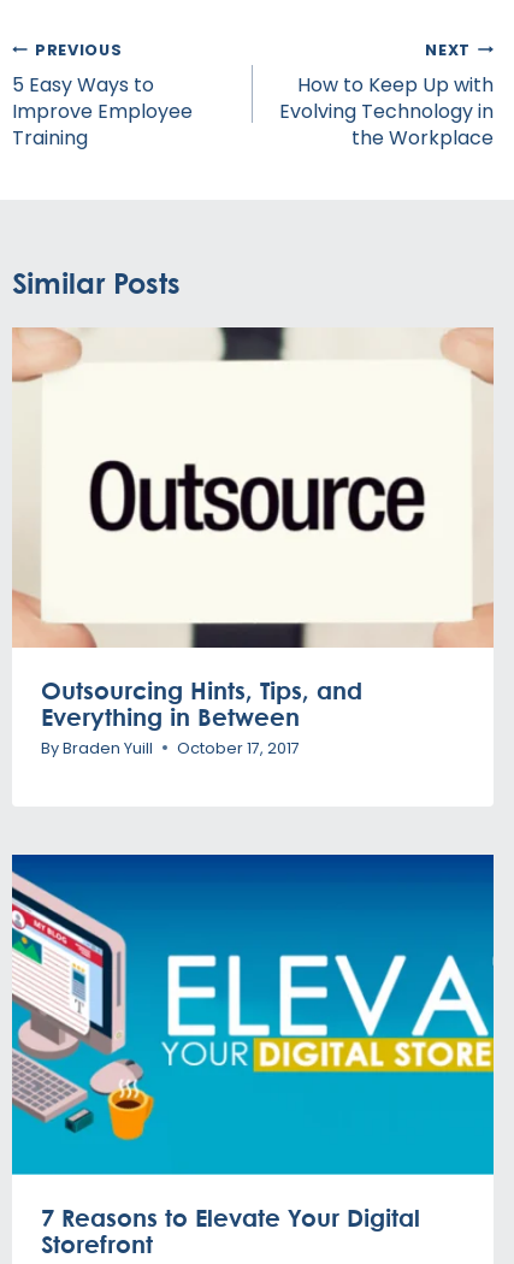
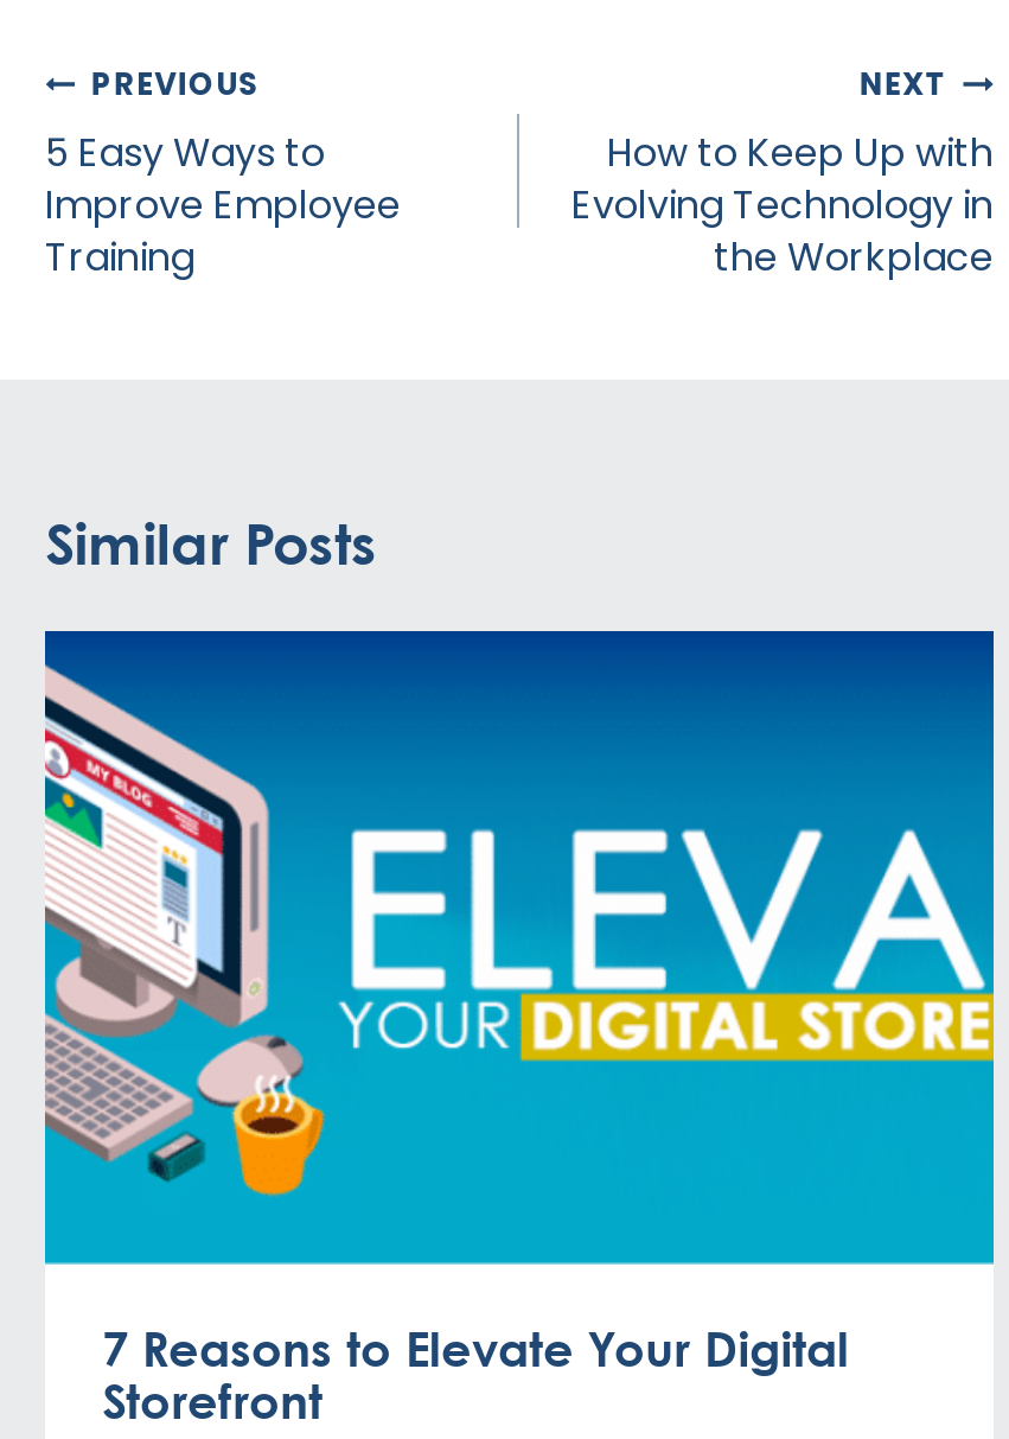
[11,326,495,758] [image] | Outsourcing Hints, Tips, and | Everything in Between | By Braden Yuill | October 17, 2017 -> none

